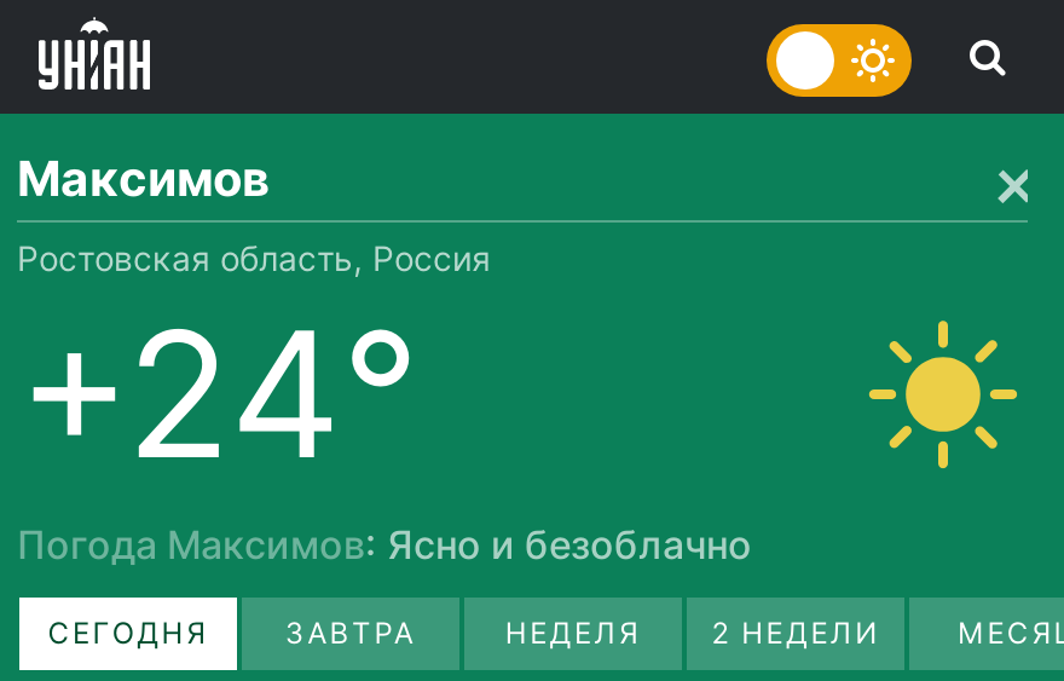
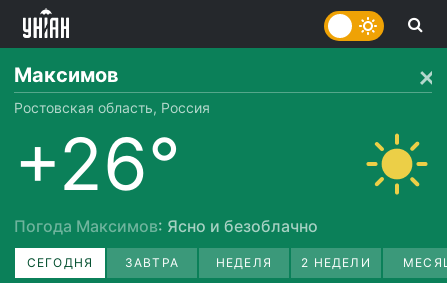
[17,288,421,498] +24° -> [14,120,181,207] +26°

